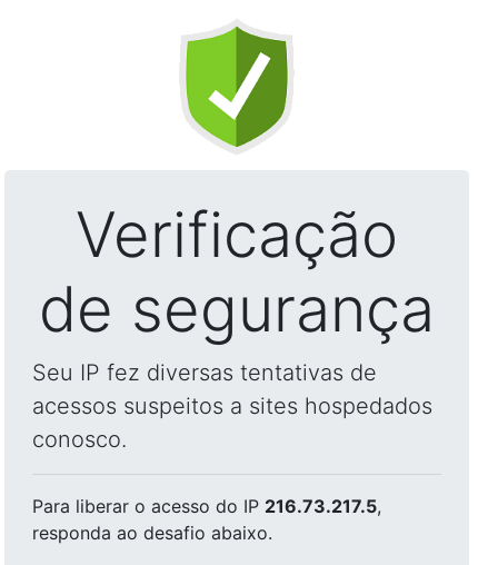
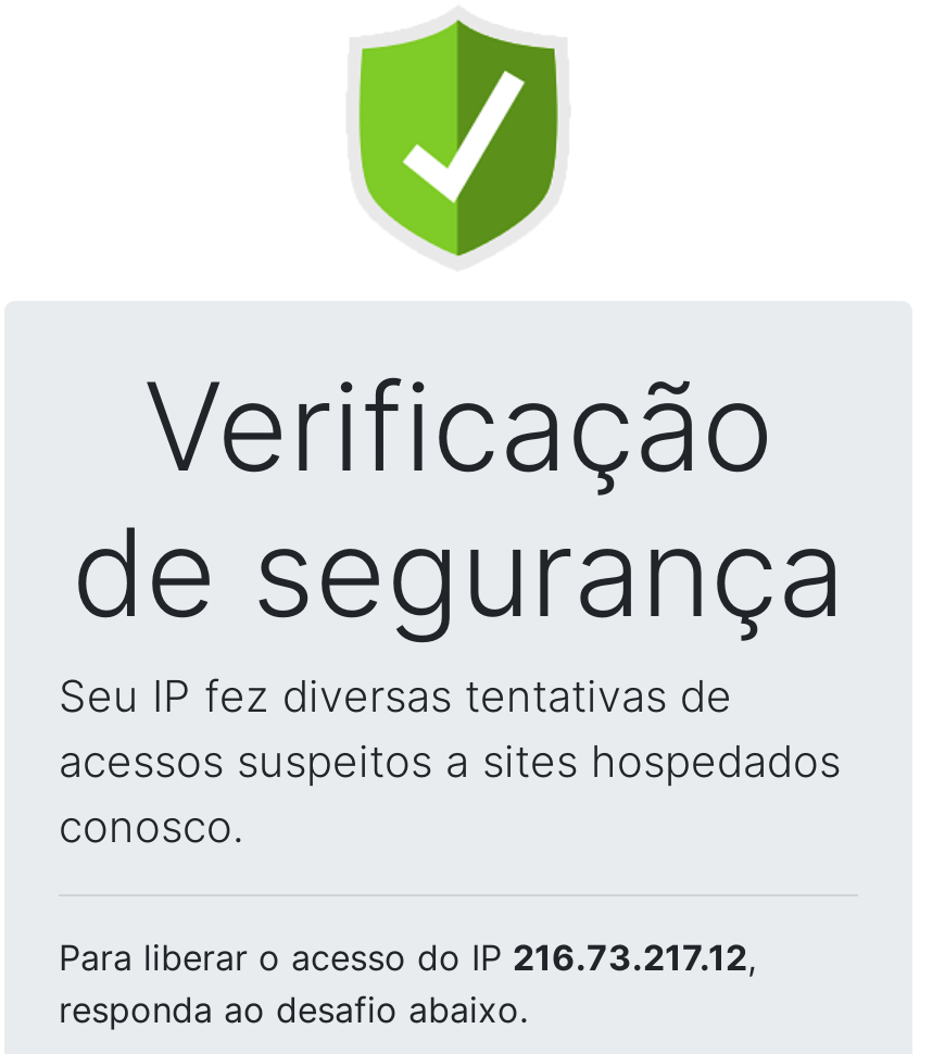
[32,495,381,517] Para liberar o acesso do IP 216.73.217.5, -> [59,936,756,979] Para liberar o acesso do IP 216.73.217.12,

